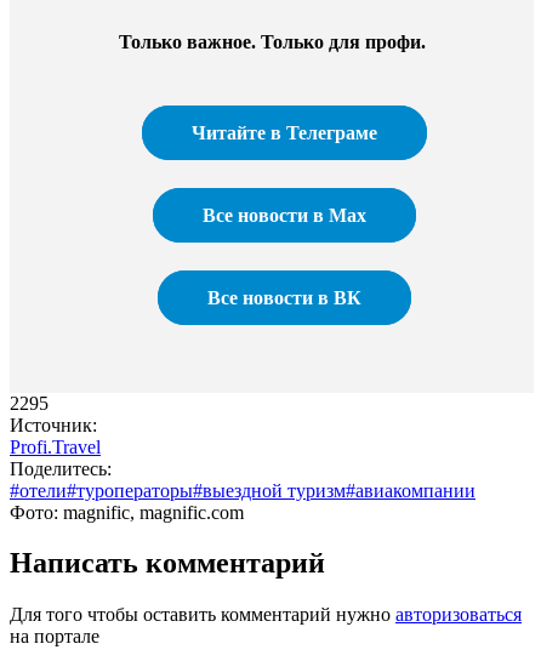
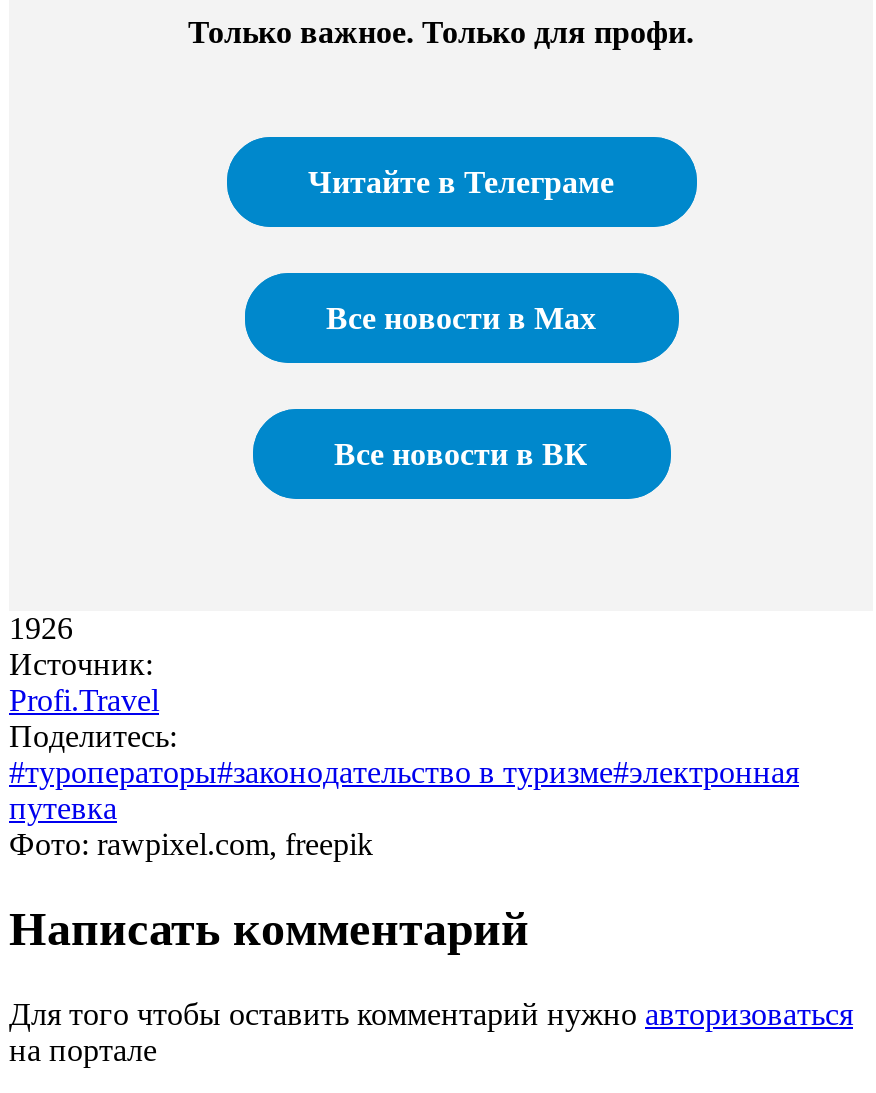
[10,392,49,413] 2295 -> [9,611,73,645] 1926
[10,480,475,522] #отели#туроператоры#выездной туризм#авиакомпании | Фото: magnific, magnific.com -> [9,755,799,861] #туроператоры#законодательство в туризме#электронная | путевка | Фото: rawpixel.com, freepik

